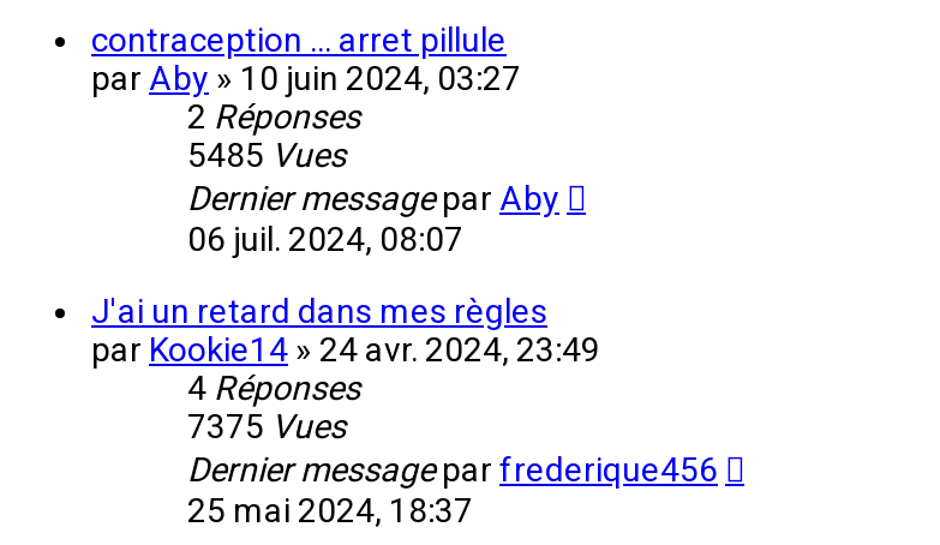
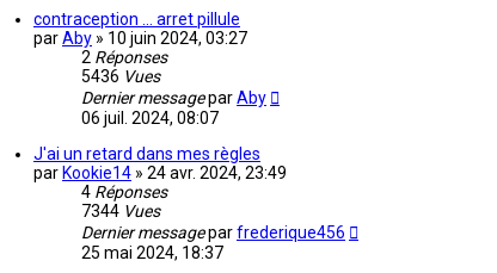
[187,136,346,174] 5485 Vues -> [81,67,160,86] 5436 Vues
[187,407,346,446] 7375 Vues -> [81,202,160,221] 7344 Vues

